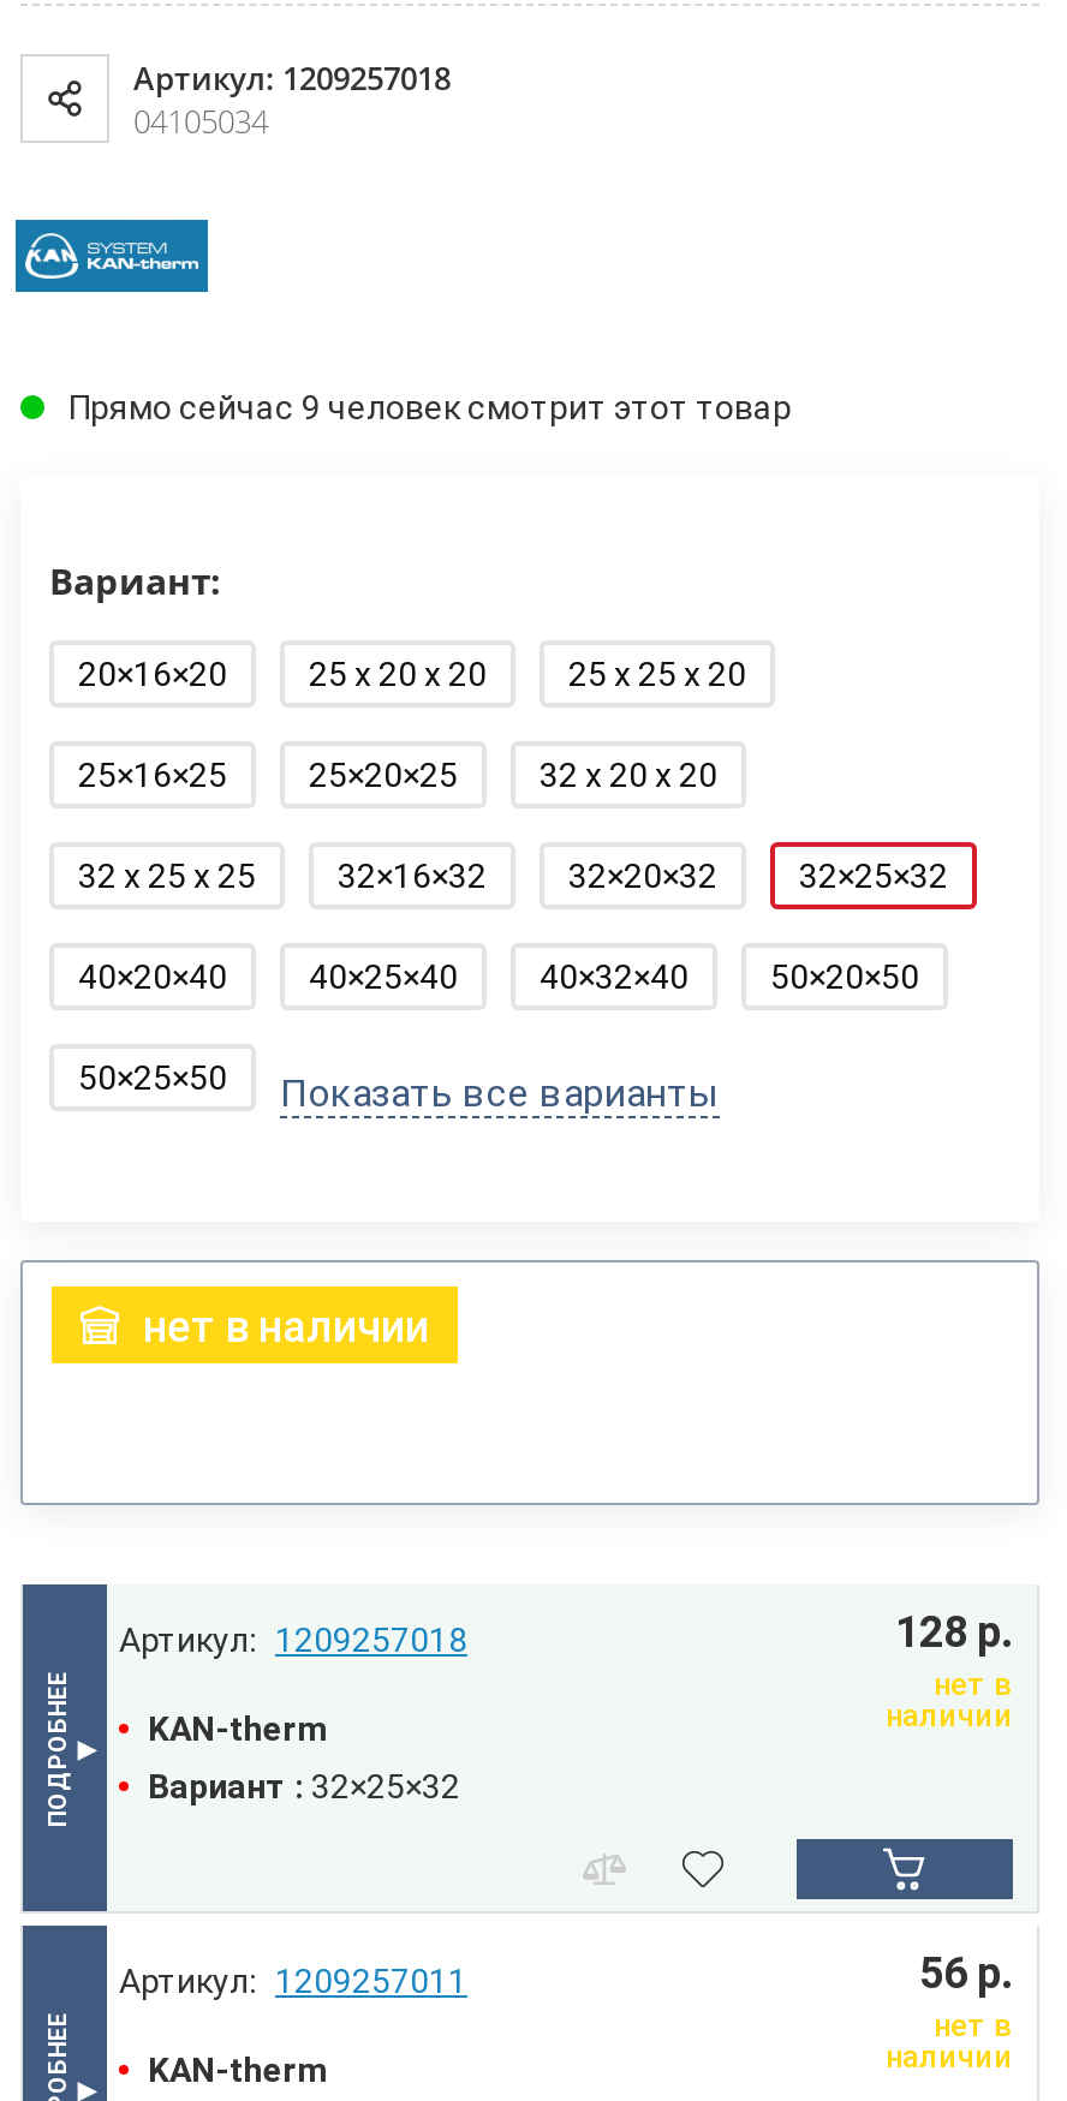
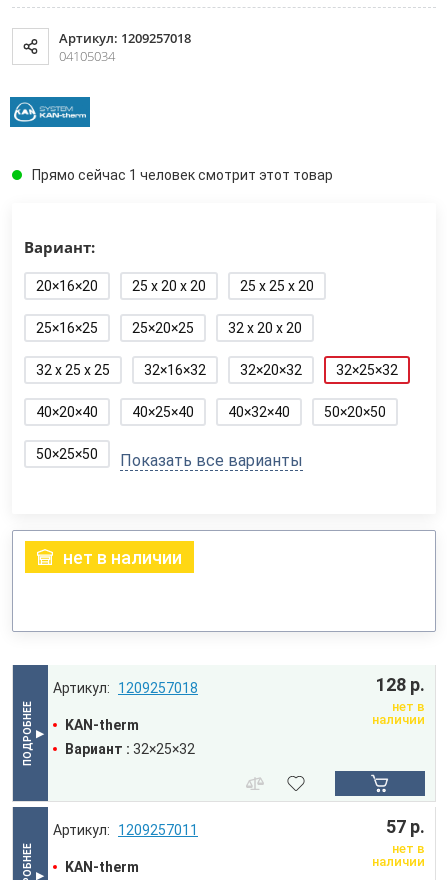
[68,388,792,426] Прямо сейчас 9 человек смотрит этот товар -> [32,167,333,183] Прямо сейчас 1 человек смотрит этот товар
[919,1947,1013,1998] 56 р. -> [386,816,425,837] 57 р.

